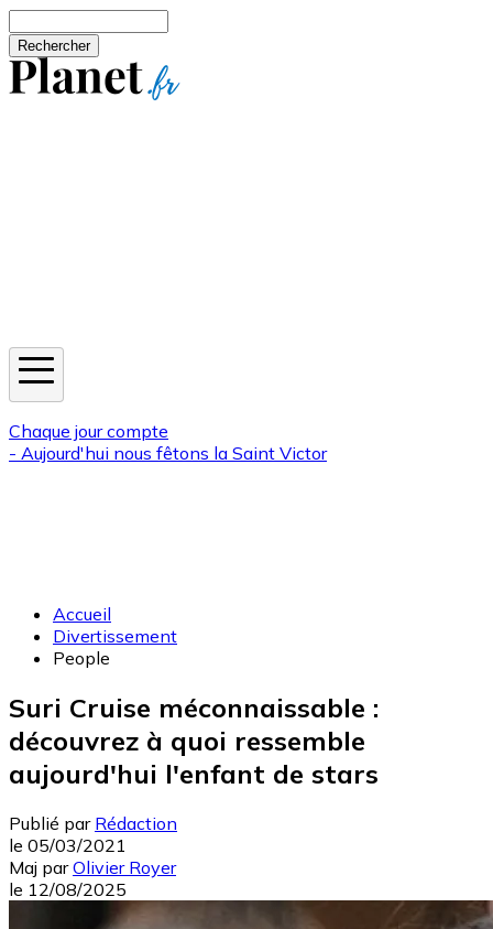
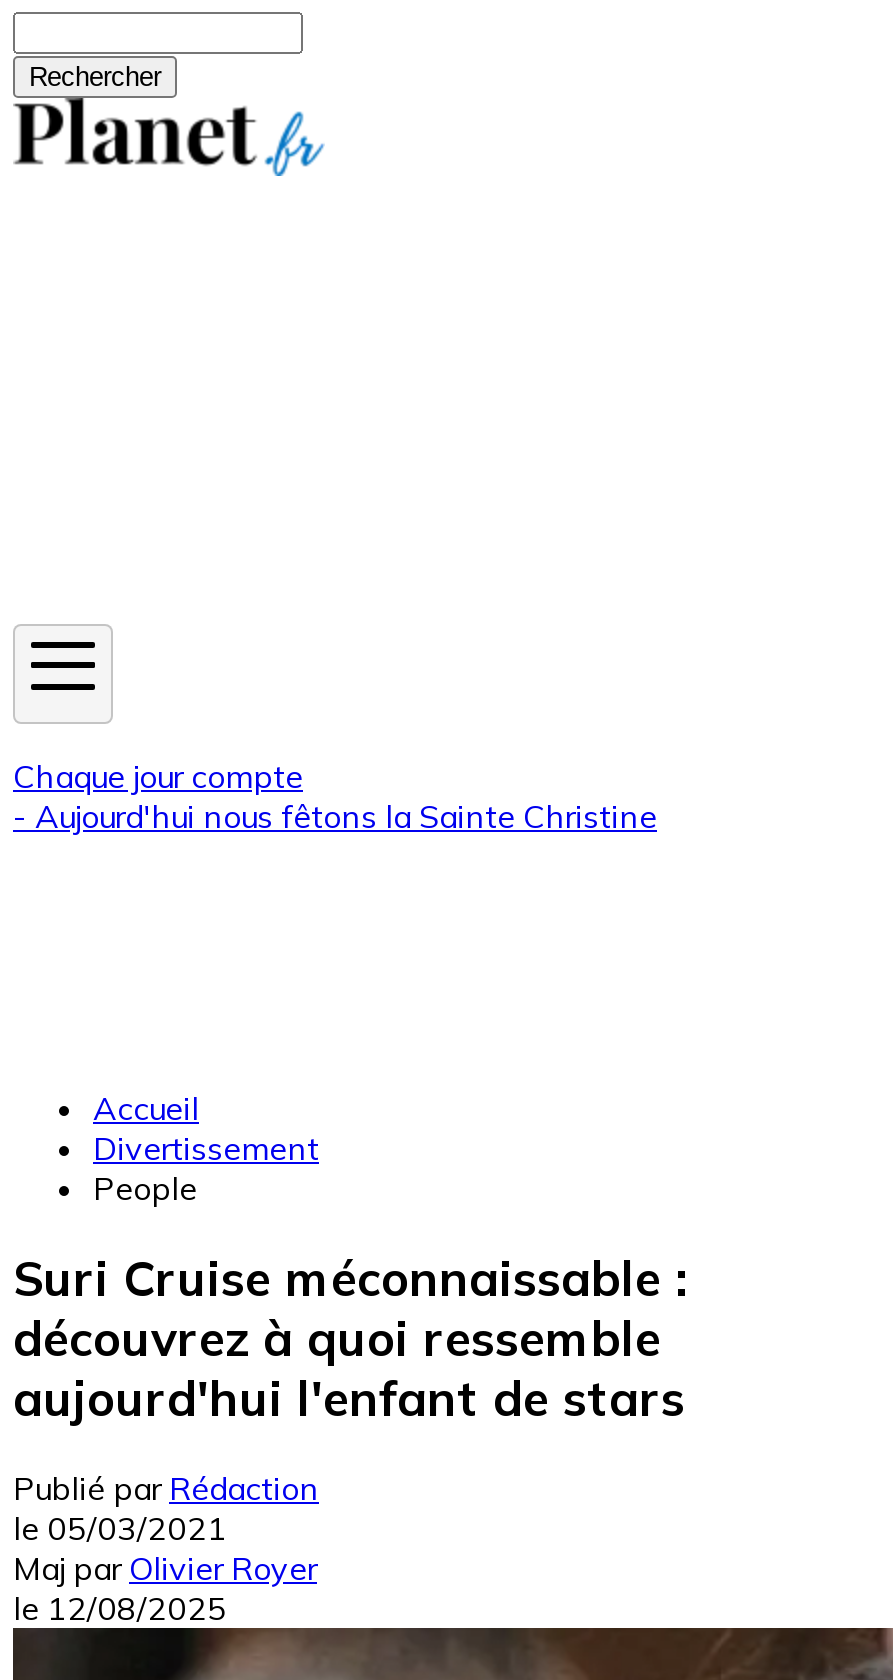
[9,442,327,464] - Aujourd'hui nous fêtons la Saint Victor -> [13,796,657,836] - Aujourd'hui nous fêtons la Sainte Christine

